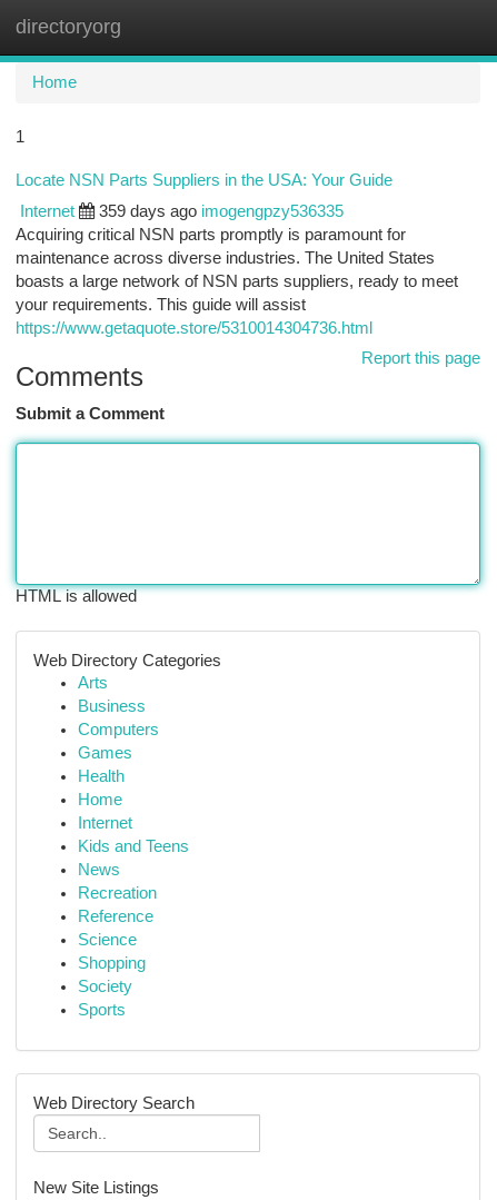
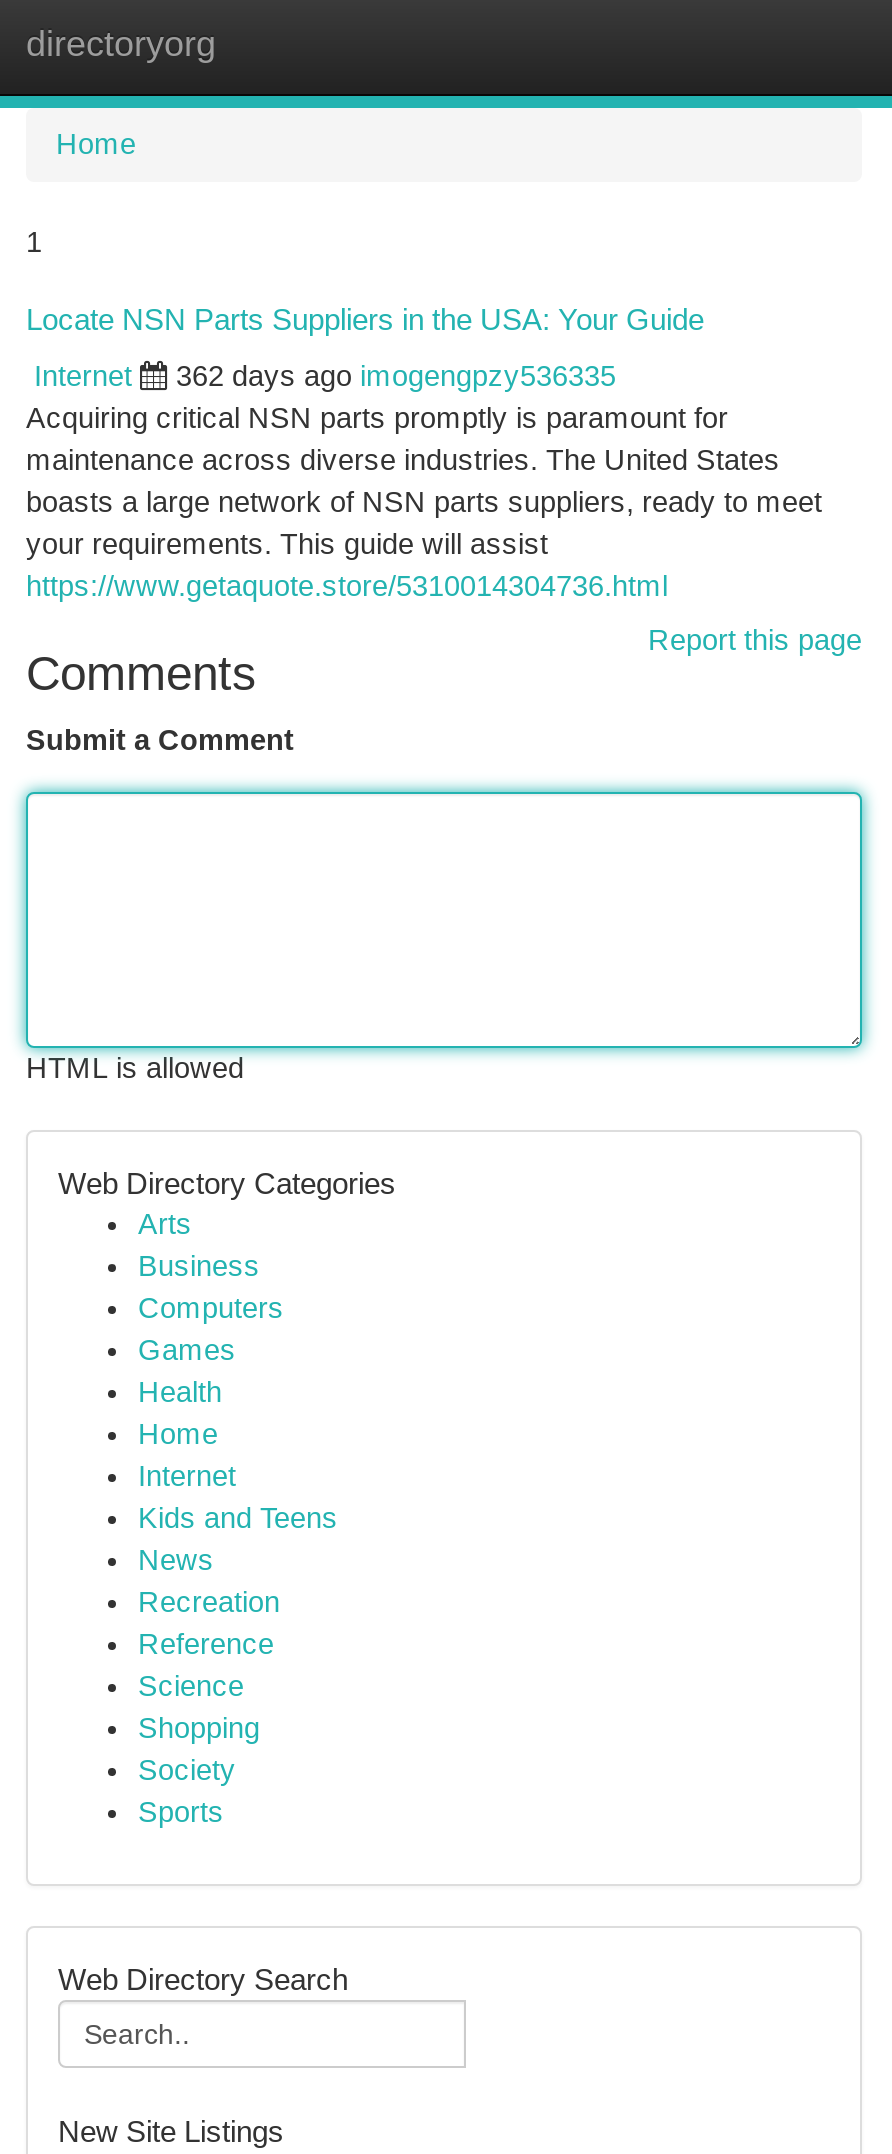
[99,202,344,220] 359 days ago imogengpzy536335 -> [176,360,616,392] 362 days ago imogengpzy536335

